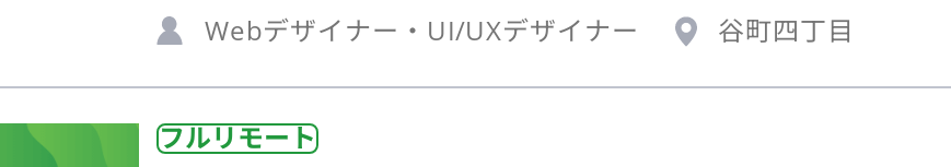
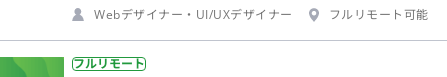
[718,11,855,48] 谷町四丁目 -> [328,6,428,23] フルリモート可能

